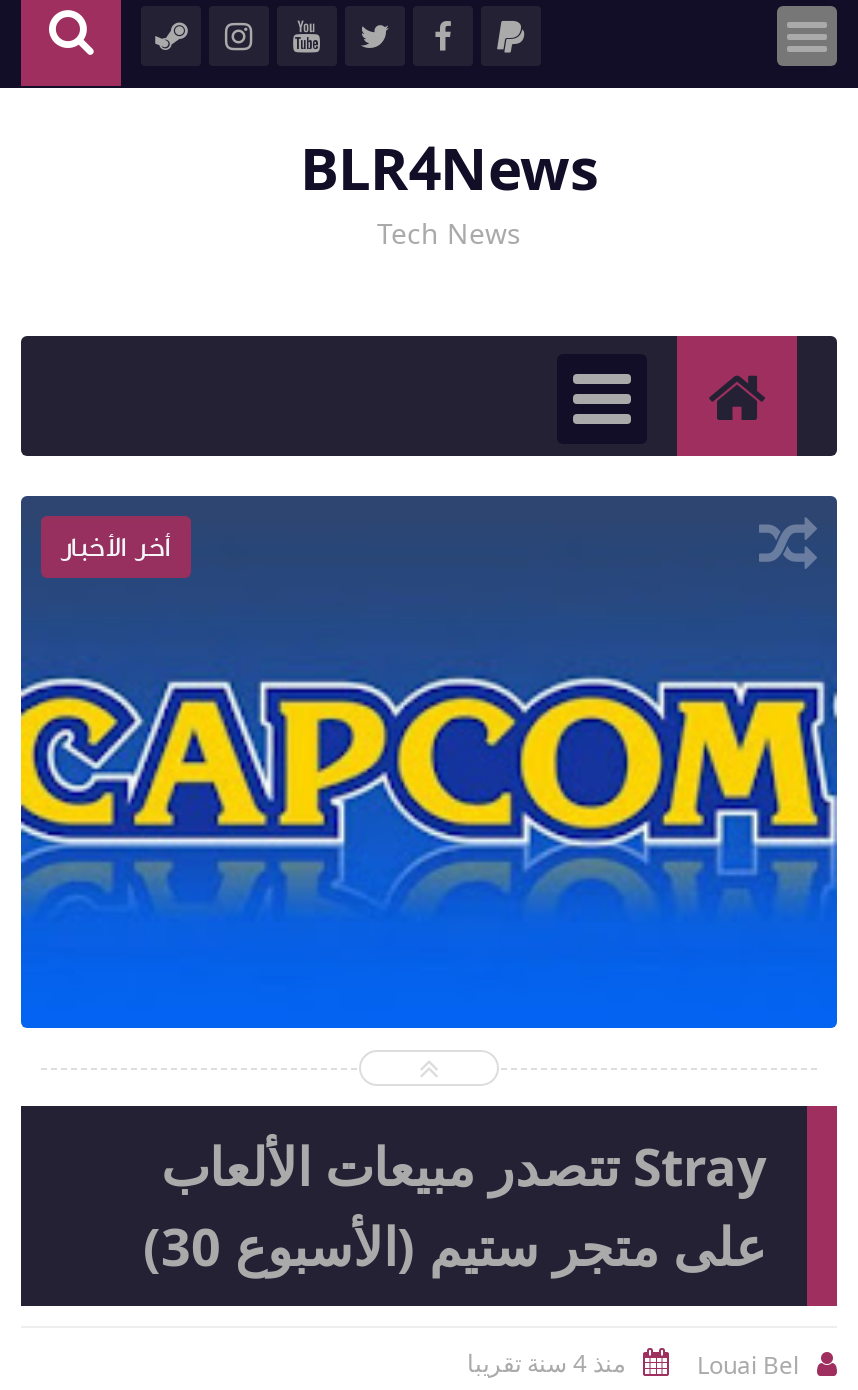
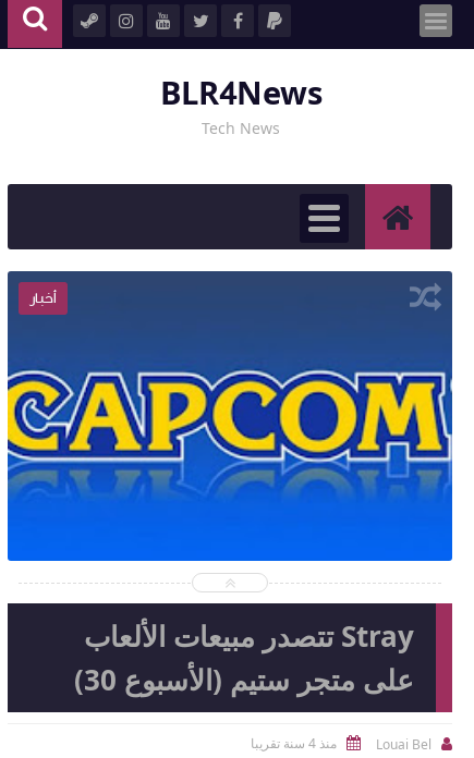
[61,528,171,568] أخر الأخبار -> [29,288,57,309] أخبار

